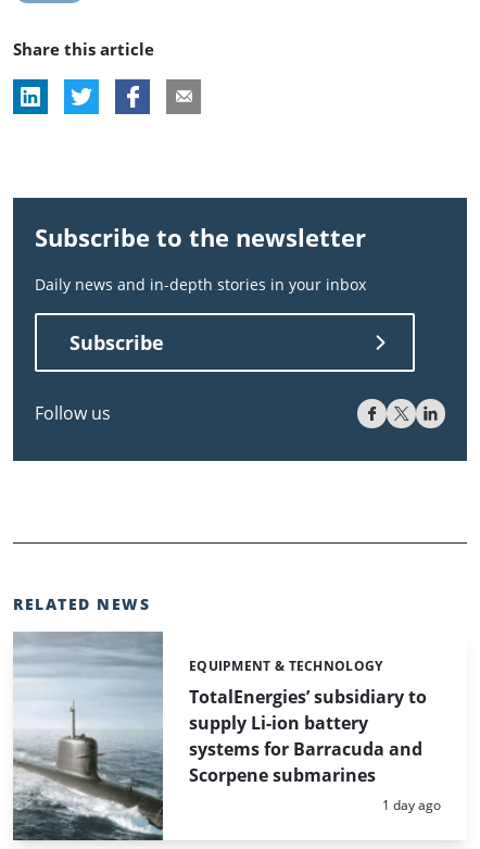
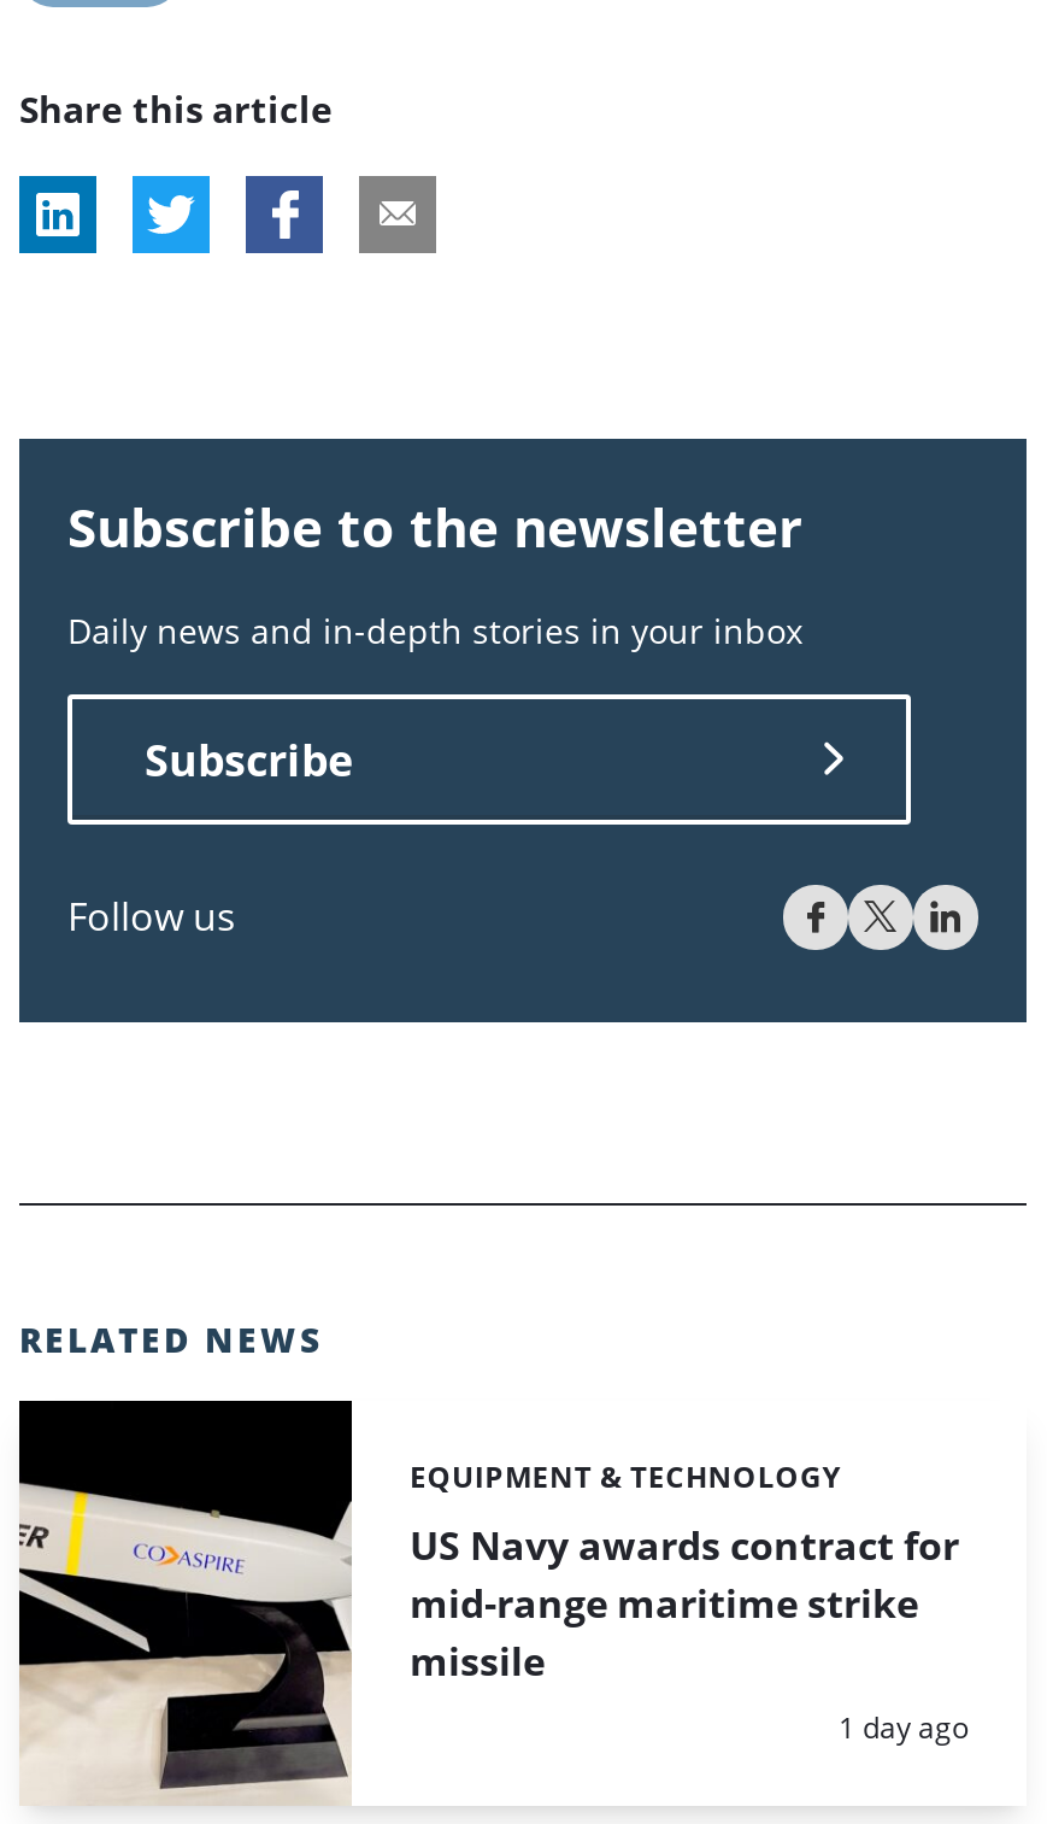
[12,632,427,841] [image] | TotalEnergies’ subsidiary to | supply Li-ion battery | systems for Barracuda and | Scorpene submarines -> [17,1398,959,1806] [image] | US Navy awards contract for | mid-range maritime strike | missile

